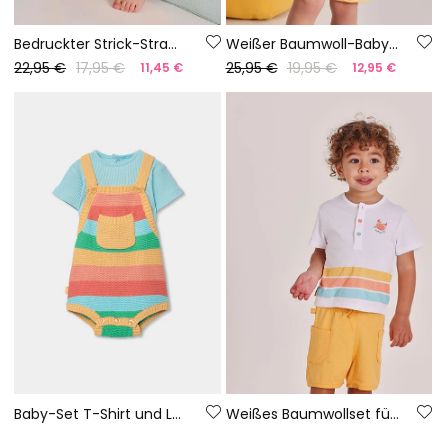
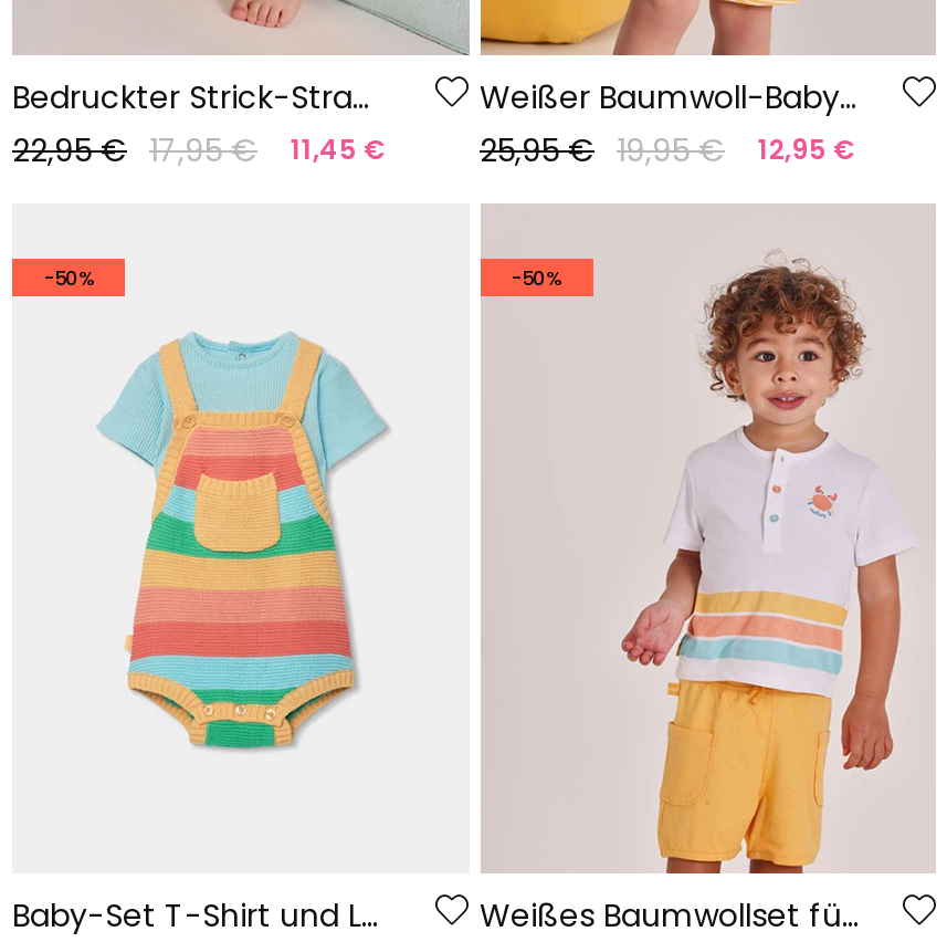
none -> [43,265,94,291] -50%
none -> [511,265,561,291] -50%

